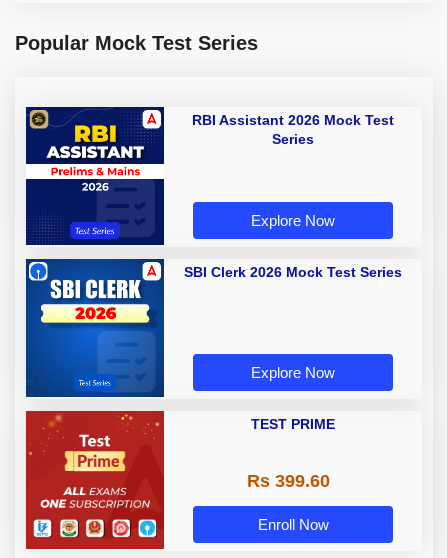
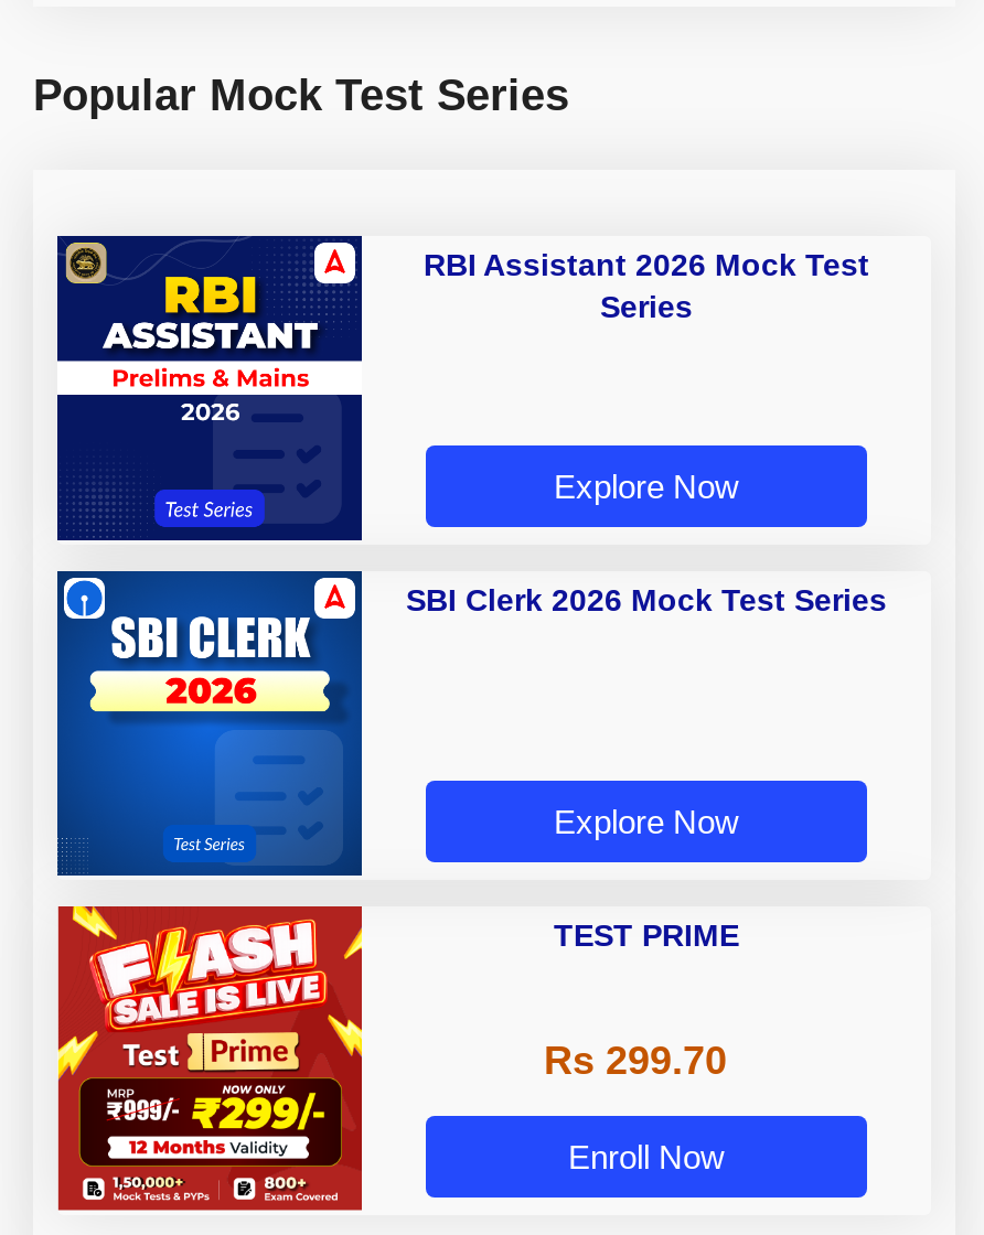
[25,410,165,544] [image] -> [55,904,364,1204] [image]
[246,471,329,491] Rs 399.60 -> [544,1039,727,1083] Rs 299.70

